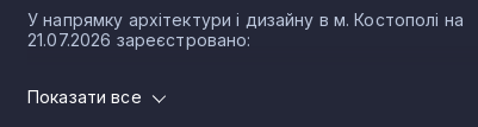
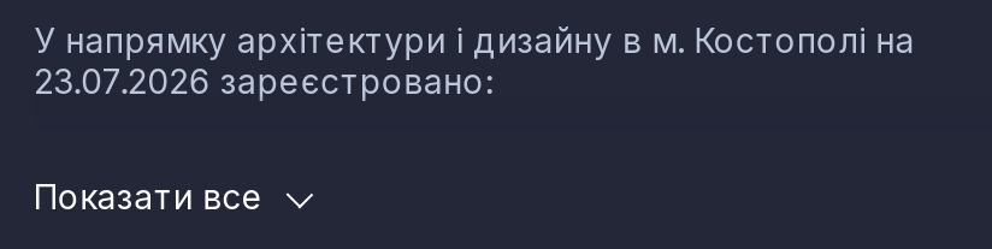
[27,29,251,49] 21.07.2026 зареєстровано: -> [34,59,492,100] 23.07.2026 зареєстровано:

